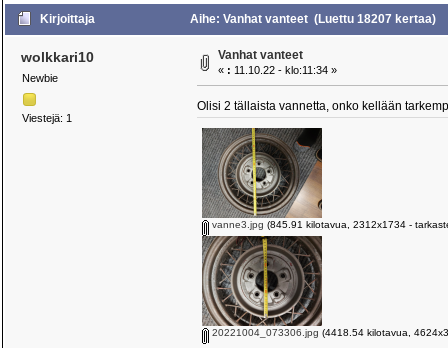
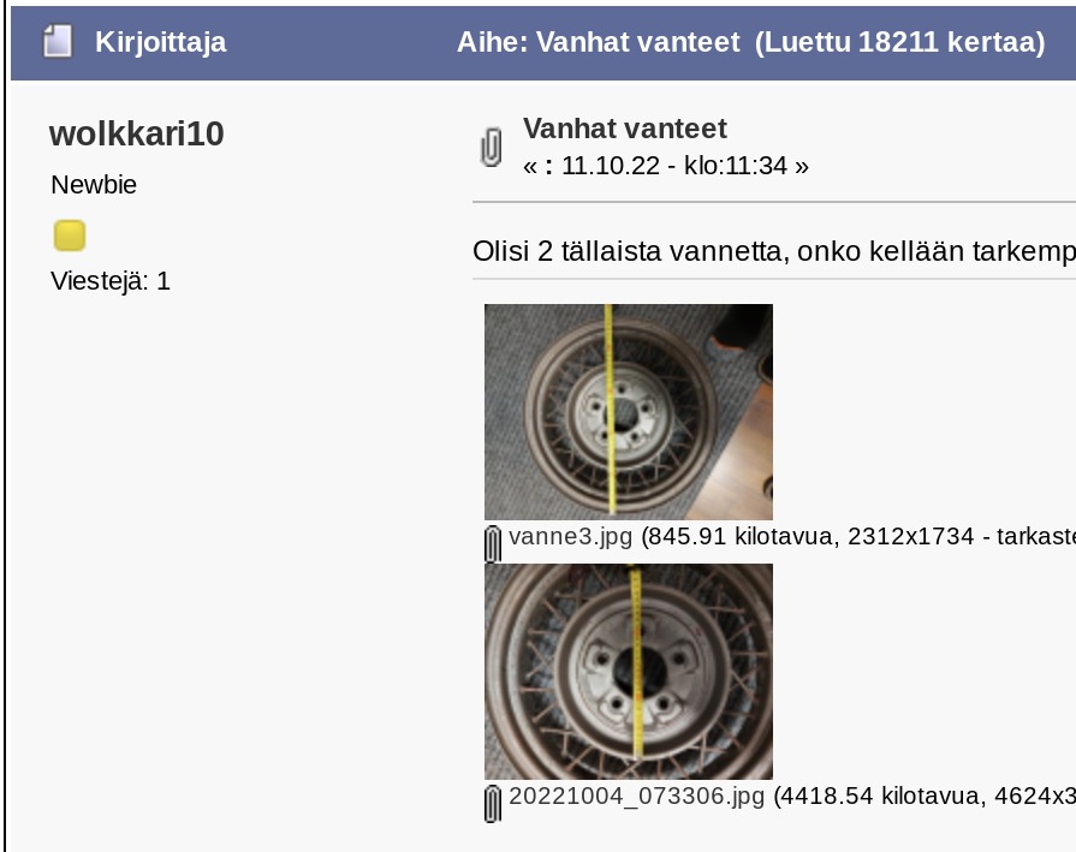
[187,12,436,26] Aihe: Vanhat vanteet (Luettu 18207 kertaa) -> [449,24,1046,58] Aihe: Vanhat vanteet (Luettu 18211 kertaa)

